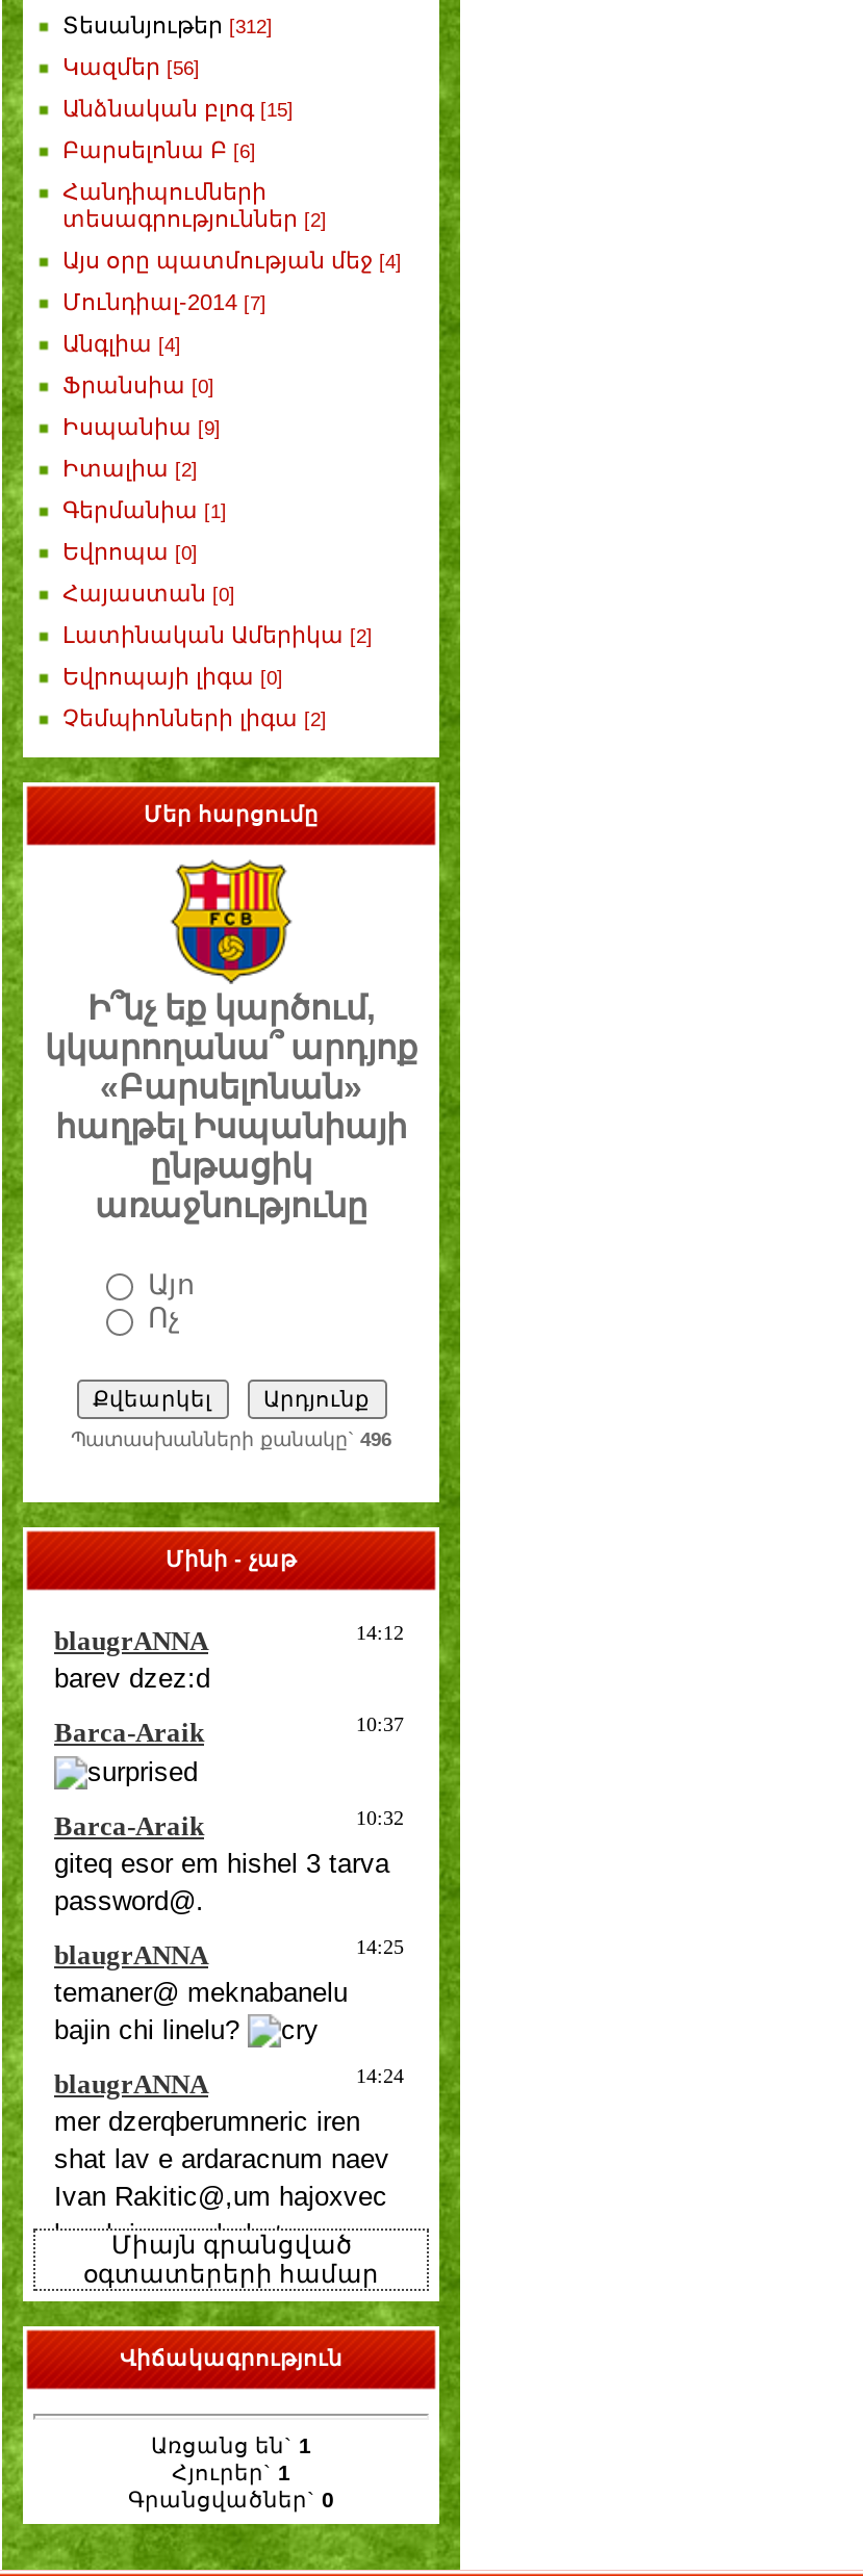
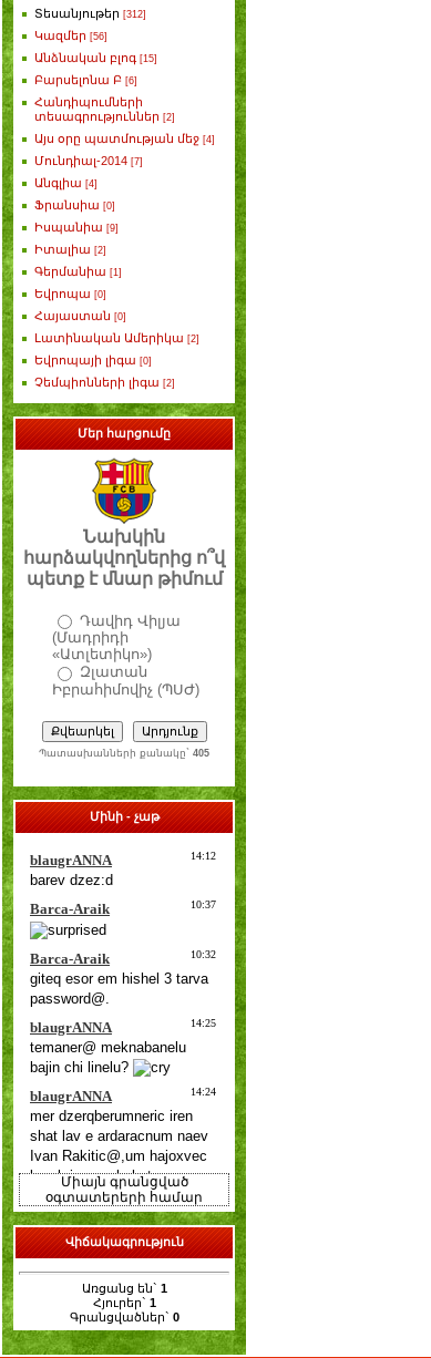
[45,990,417,1223] Ի՞նչ եք կարծում, | կկարողանա՞ արդյոք | «Բարսելոնան» | հաղթել Իսպանիայի | ընթացիկ | առաջնությունը -> [23,527,225,588] Նախկին | հարձակվողներից ո՞վ | պետք է մնար թիմում
[148,1269,194,1335] Այո | Ոչ -> [52,613,199,698] Դավիդ Վիլյա | (Մադրիդի | «Ատլետիկո») | Զլատան | Իբրահիմովիչ (ՊՍԺ)
[71,1429,391,1450] Պատասխանների քանակը` 496 -> [39,748,209,759] Պատասխանների քանակը` 405

